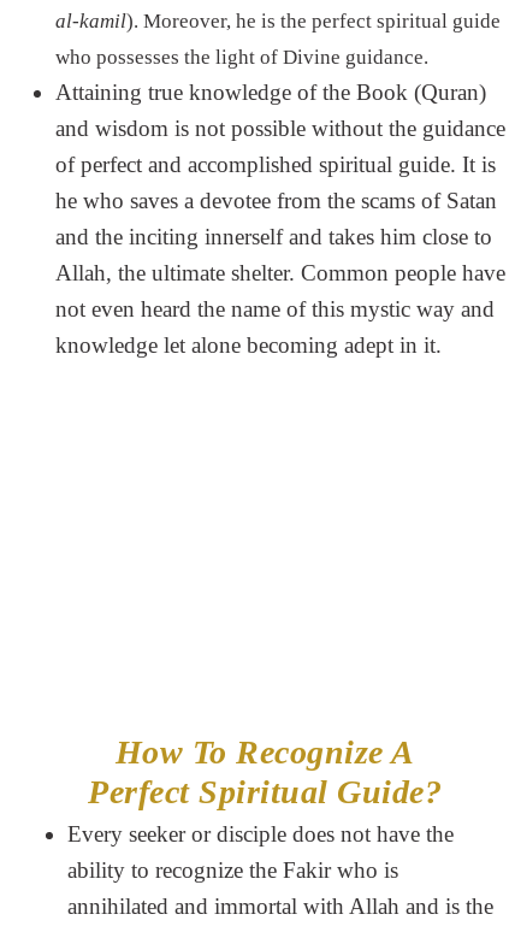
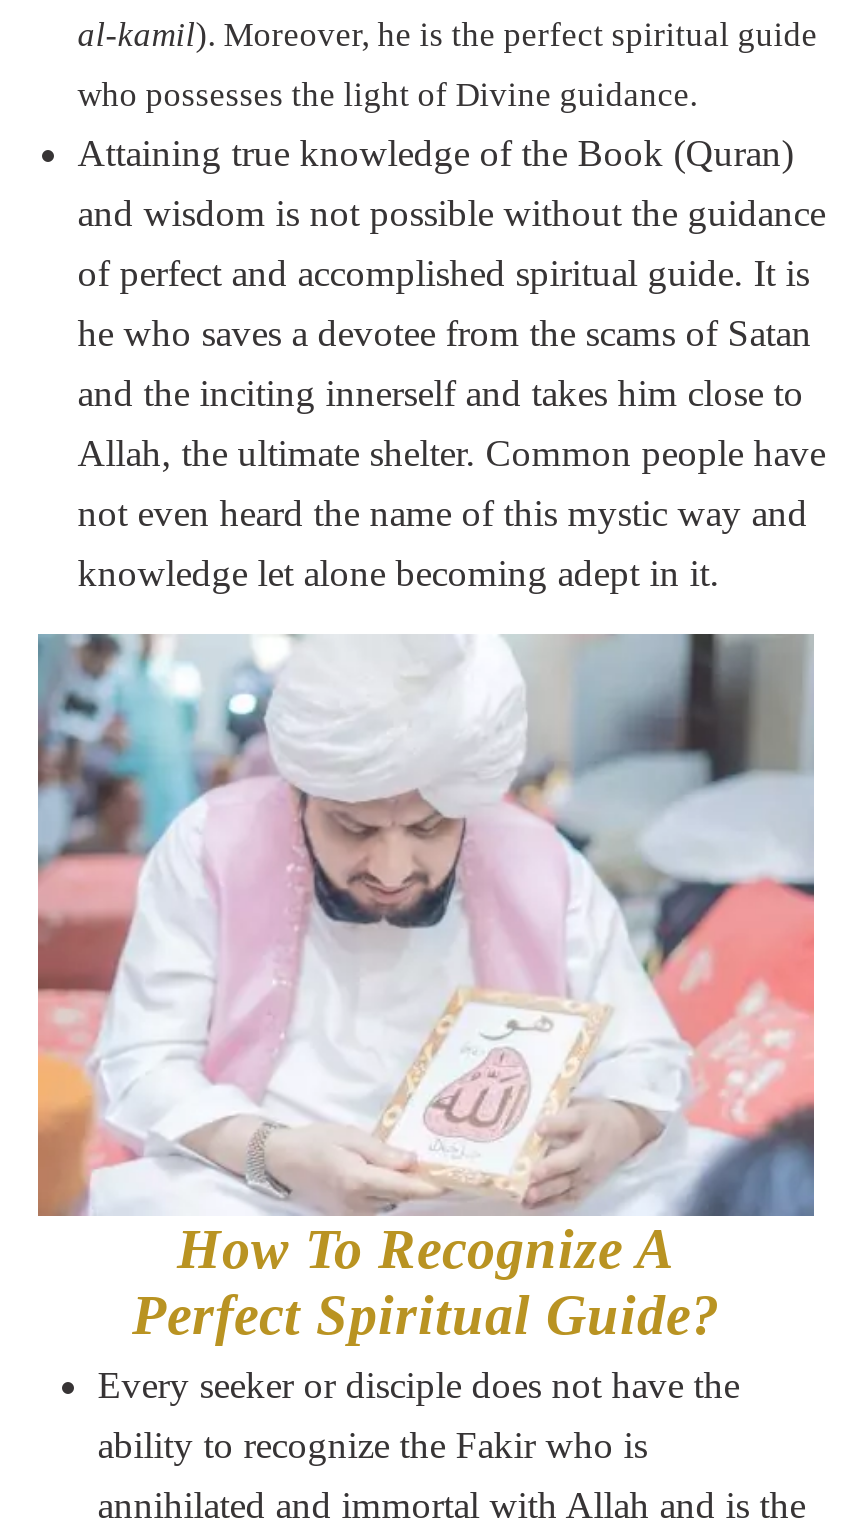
none -> [36,632,816,1218] [image]

